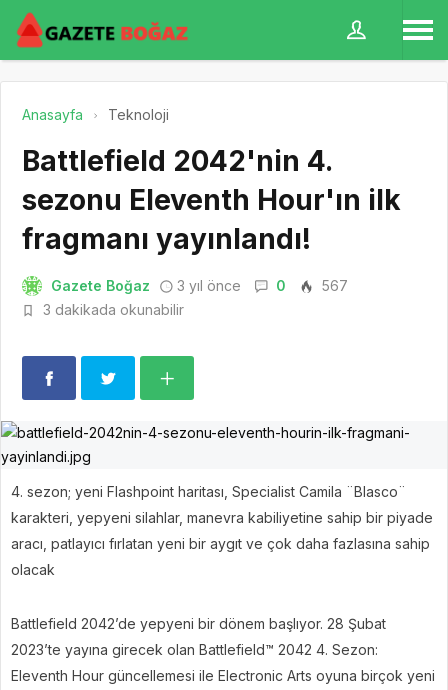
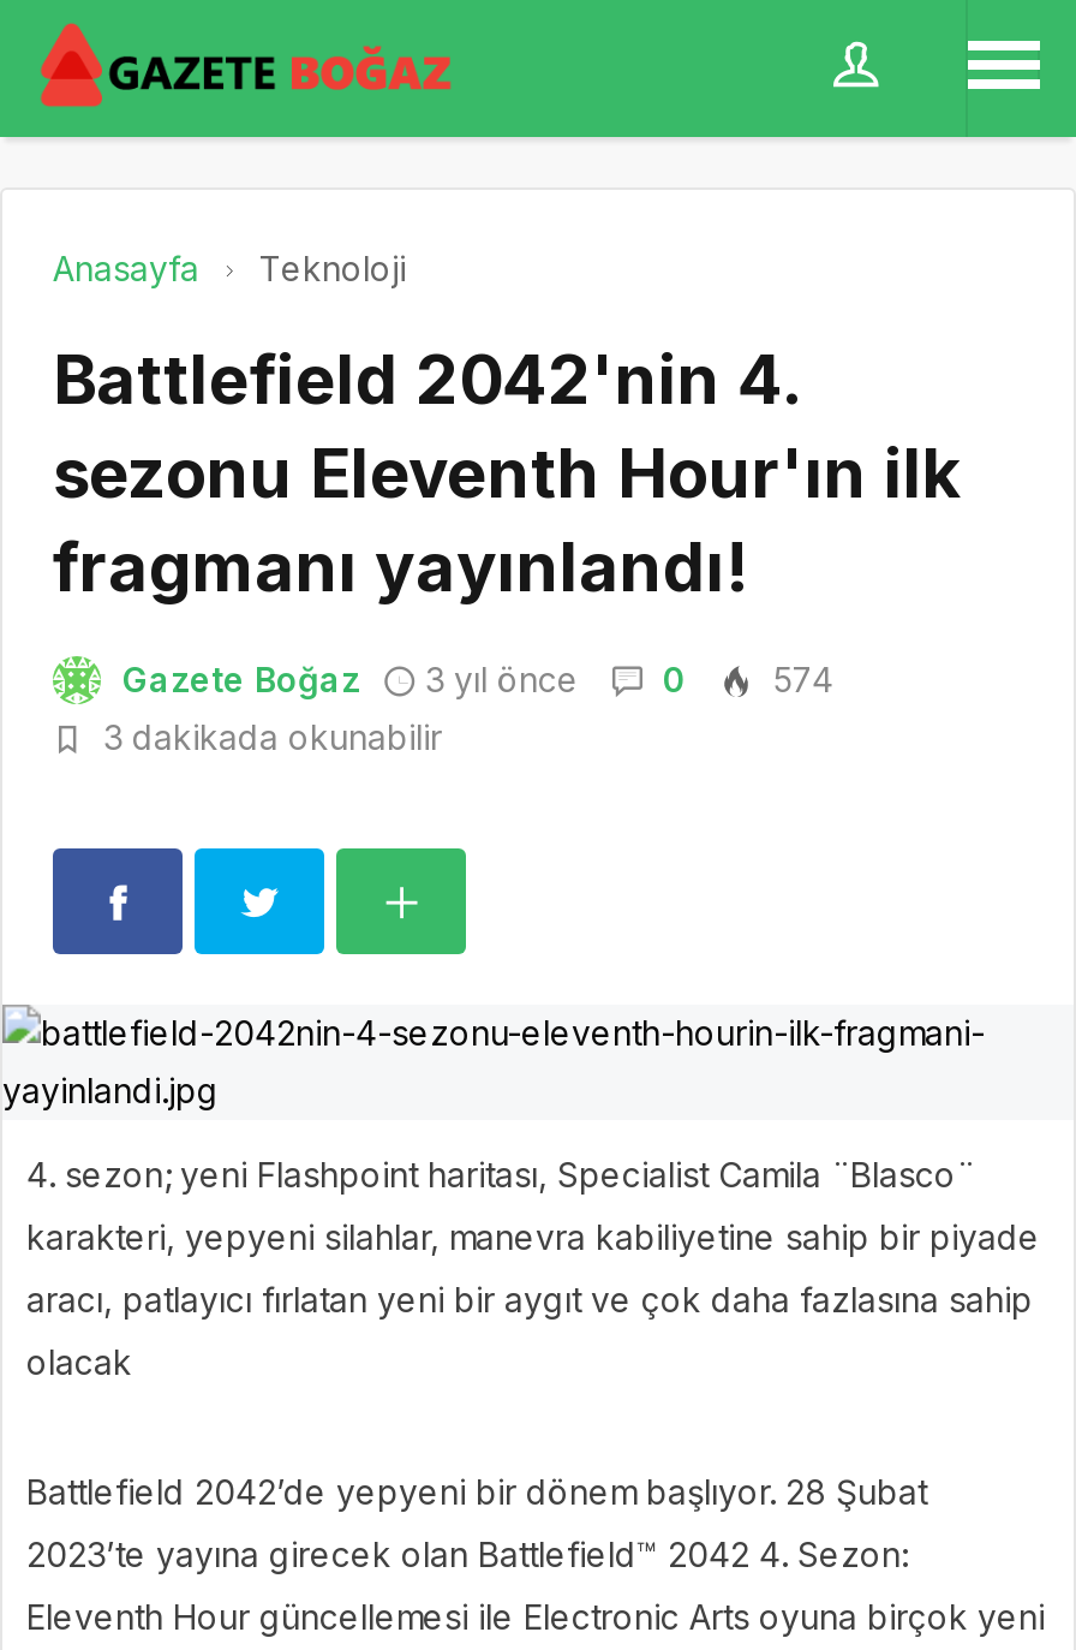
[276,277,348,294] 0 567 -> [663,659,833,699] 0 574

